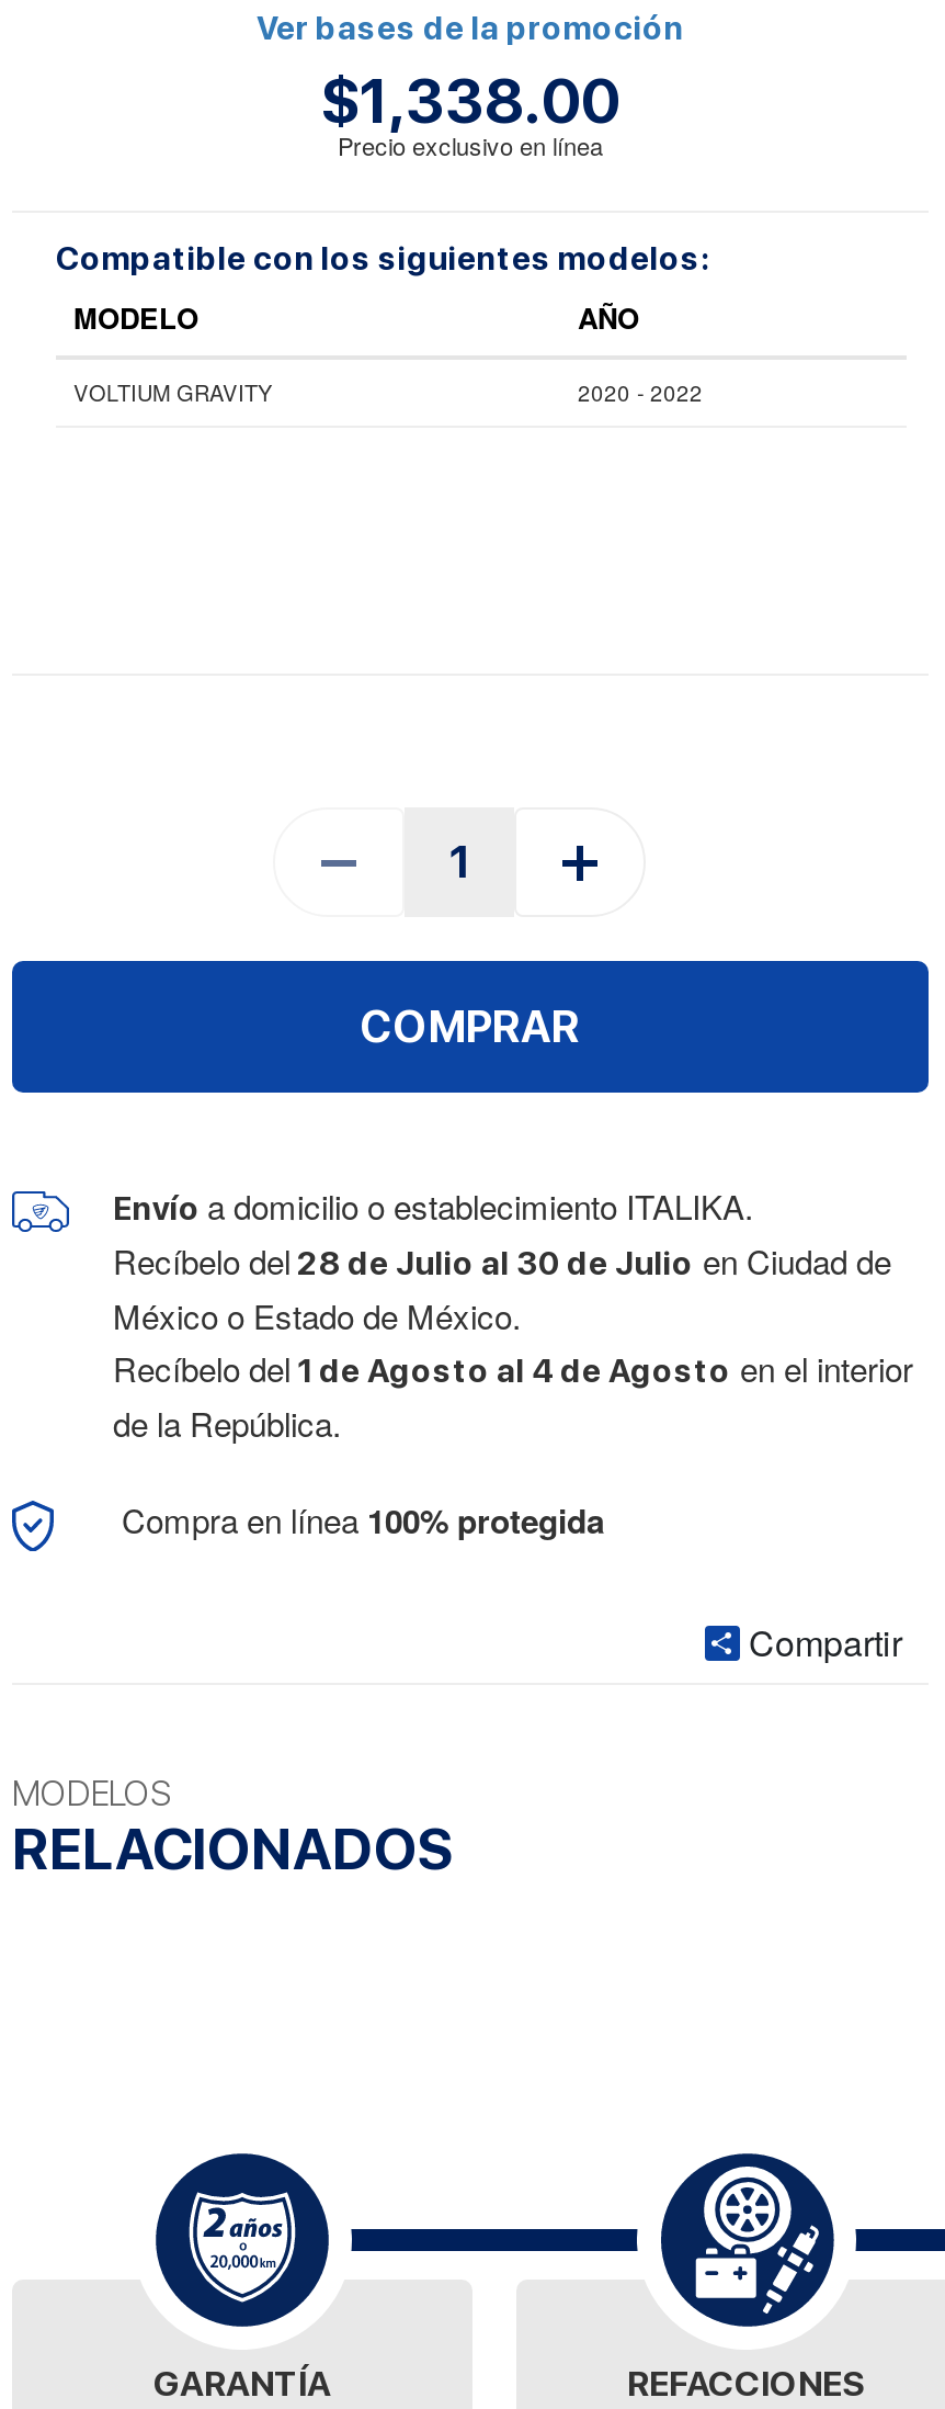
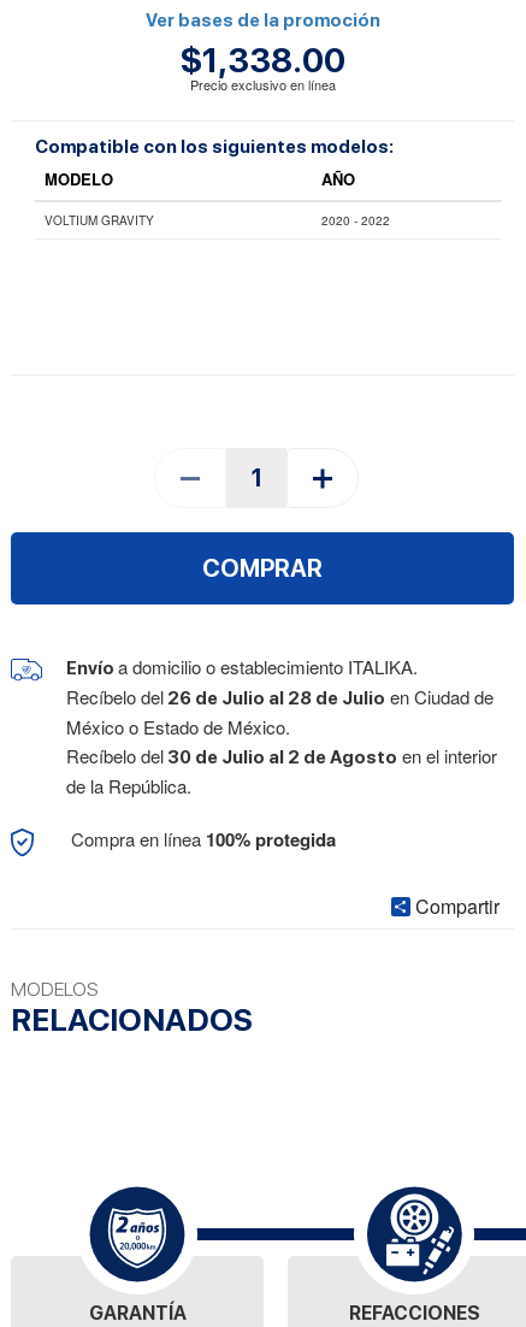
[113,1239,891,1285] Recíbelo del 28 de Julio al 30 de Julio en Ciudad de -> [66,685,494,710] Recíbelo del 26 de Julio al 28 de Julio en Ciudad de
[113,1346,913,1392] Recíbelo del 1 de Agosto al 4 de Agosto en el interior -> [66,744,497,769] Recíbelo del 30 de Julio al 2 de Agosto en el interior

